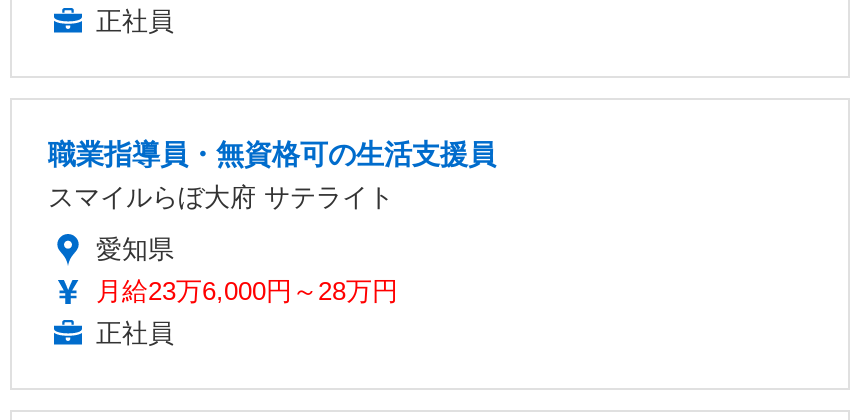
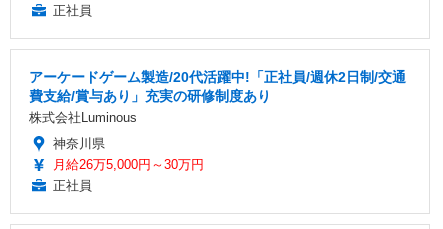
[48,137,496,211] 職業指導員・無資格可の生活支援員 | スマイルらぼ大府 サテライト -> [29,69,406,125] アーケードゲーム製造/20代活躍中!「正社員/週休2日制/交通 | 費支給/賞与あり」充実の研修制度あり | 株式会社Luminous
[96,233,398,305] 愛知県 | 月給23万6,000円～28万円 -> [53,136,204,172] 神奈川県 | 月給26万5,000円～30万円

